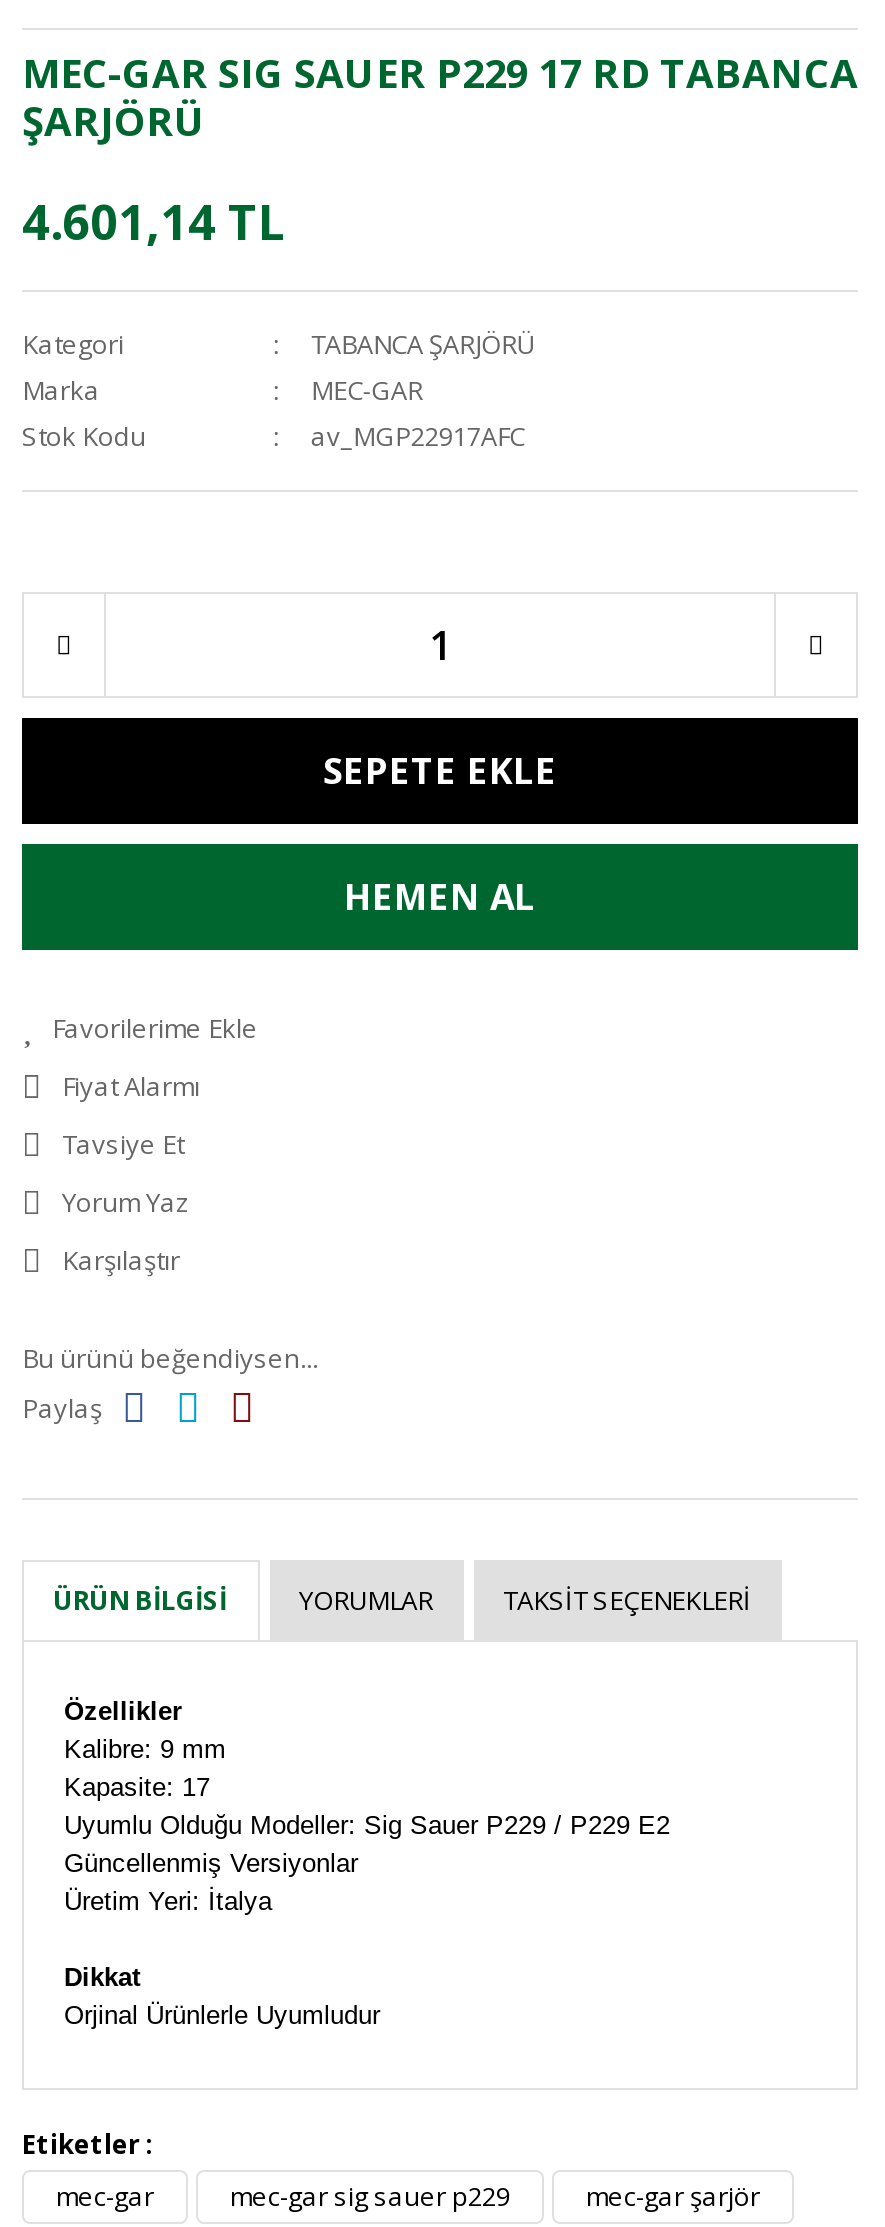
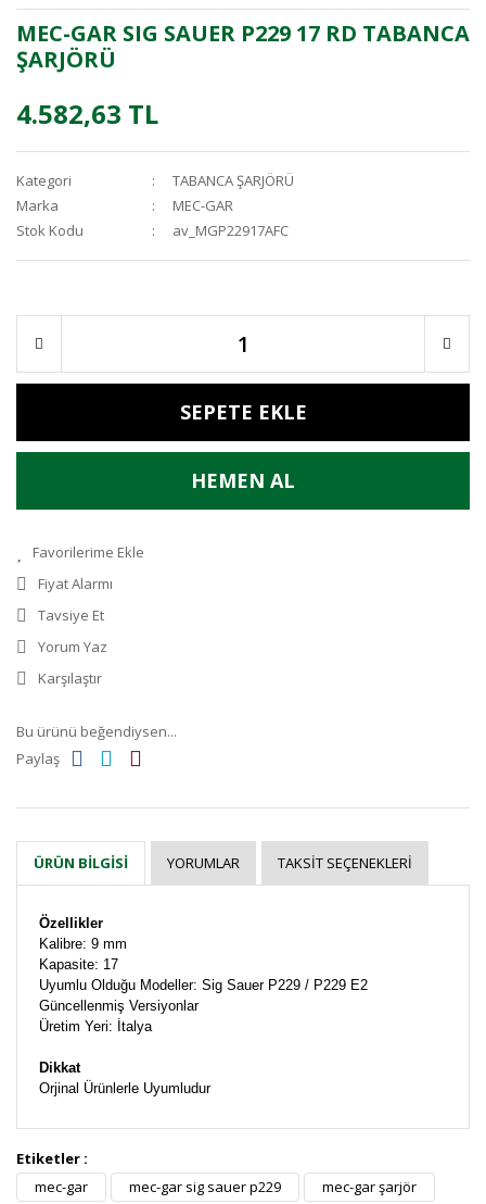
[22,188,284,254] 4.601,14 TL -> [16,96,158,131] 4.582,63 TL

